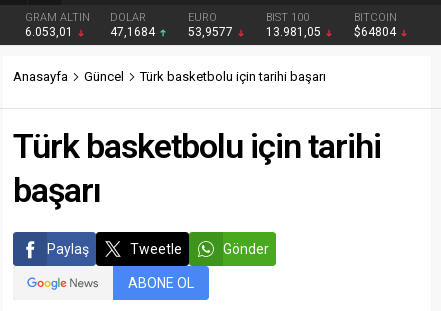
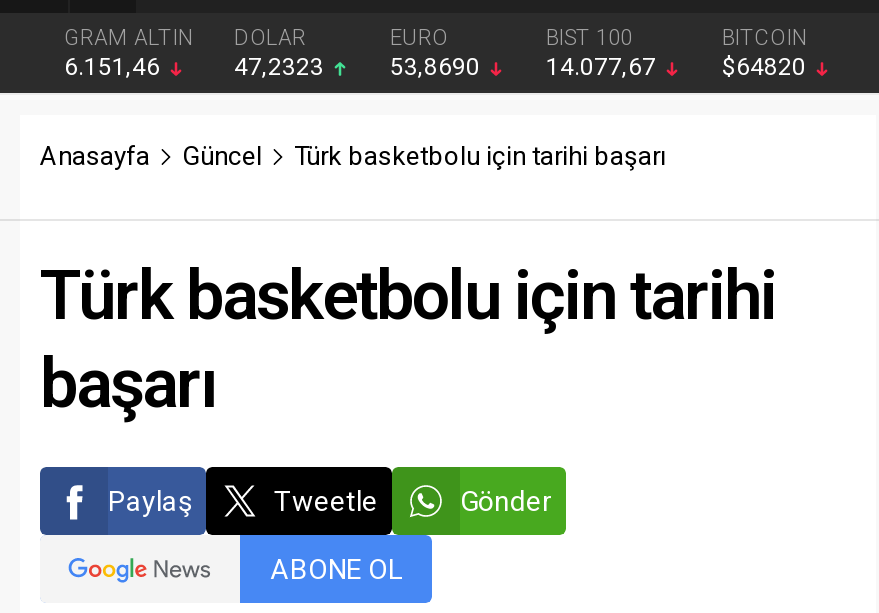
[25,25,76,39] 6.053,01 -> [64,53,166,81] 6.151,46
[110,25,158,39] 47,1684 -> [234,53,330,81] 47,2323
[188,25,236,39] 53,9577 -> [390,53,486,81] 53,8690
[266,25,324,39] 13.981,05 -> [546,53,662,81] 14.077,67
[354,25,399,39] $64804 -> [722,53,812,81] $64820

